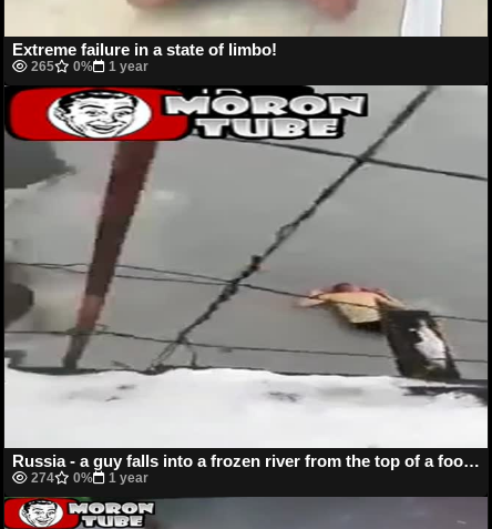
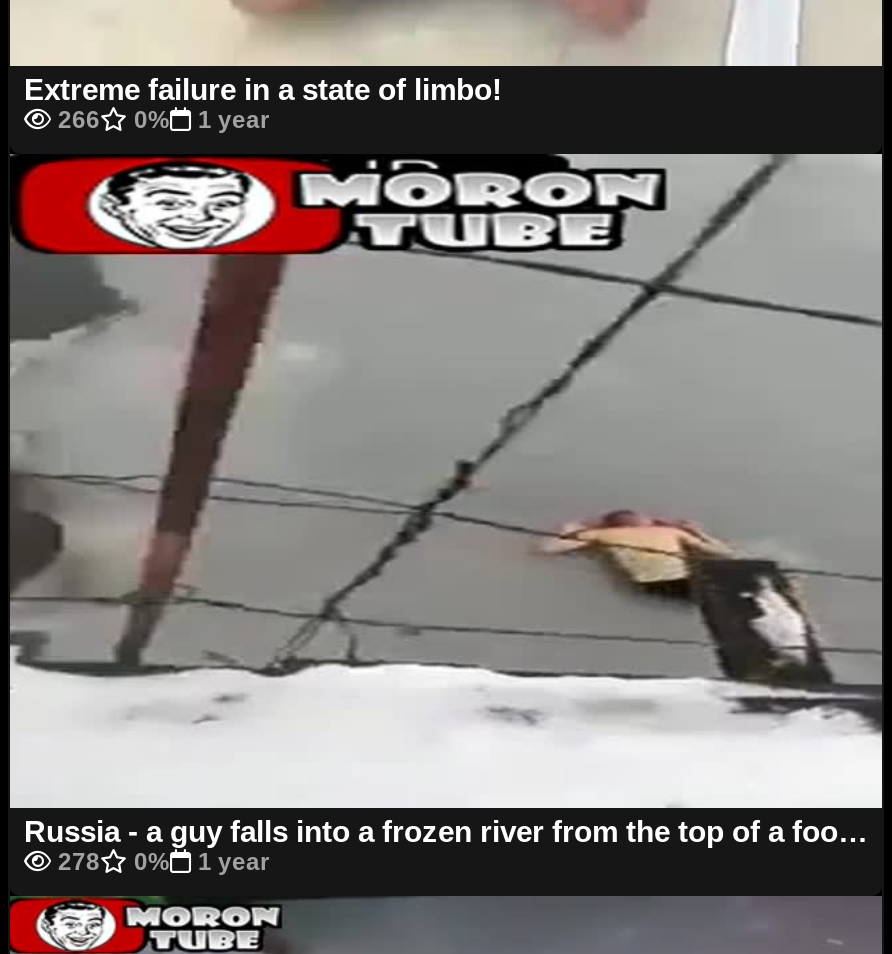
[28,59,148,75] 265 0% 1 year -> [52,107,270,135] 266 0% 1 year
[28,471,148,486] 274 0% 1 year -> [52,849,270,877] 278 0% 1 year

